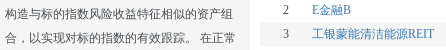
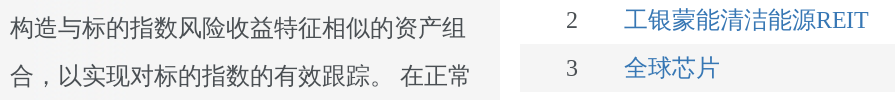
[312,3,351,17] E金融B -> none
moved [312,27,434,41] -> [624,6,868,34]: 工银蒙能清洁能源REIT
none -> [624,54,720,82] 全球芯片

